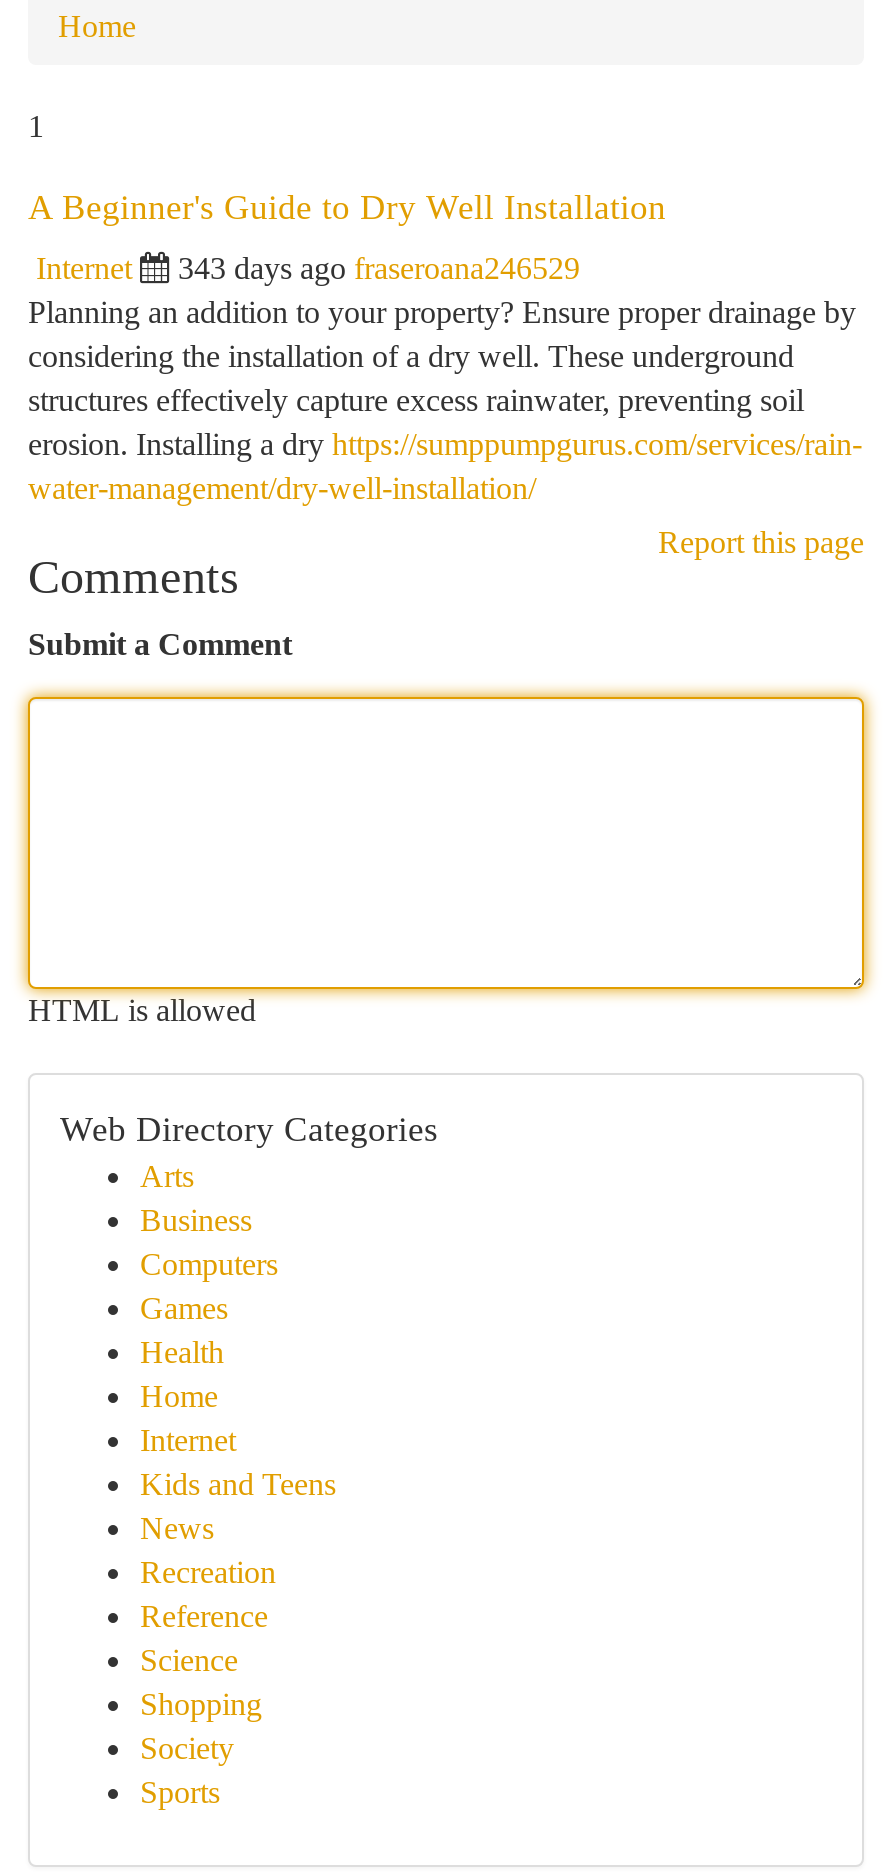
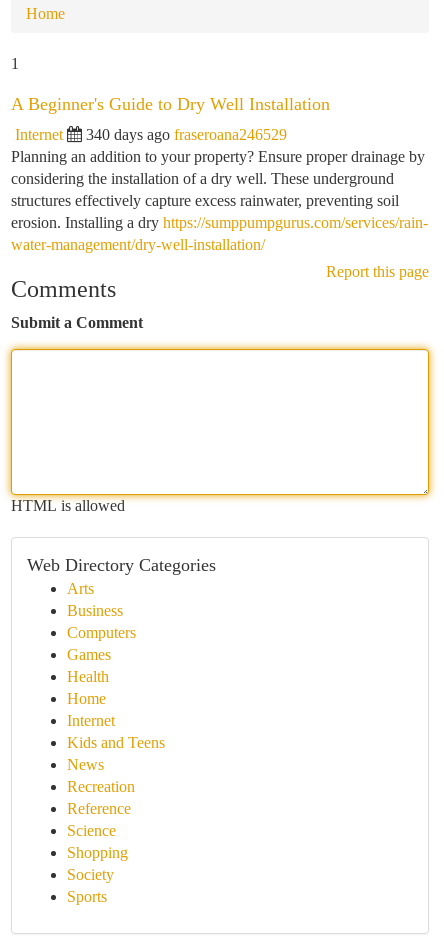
[178,251,580,285] 343 days ago fraseroana246529 -> [86,126,287,143] 340 days ago fraseroana246529

